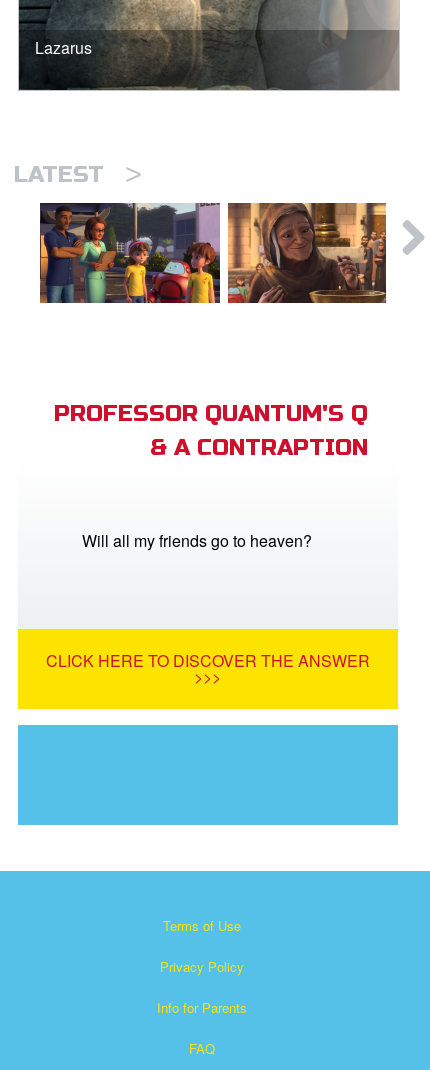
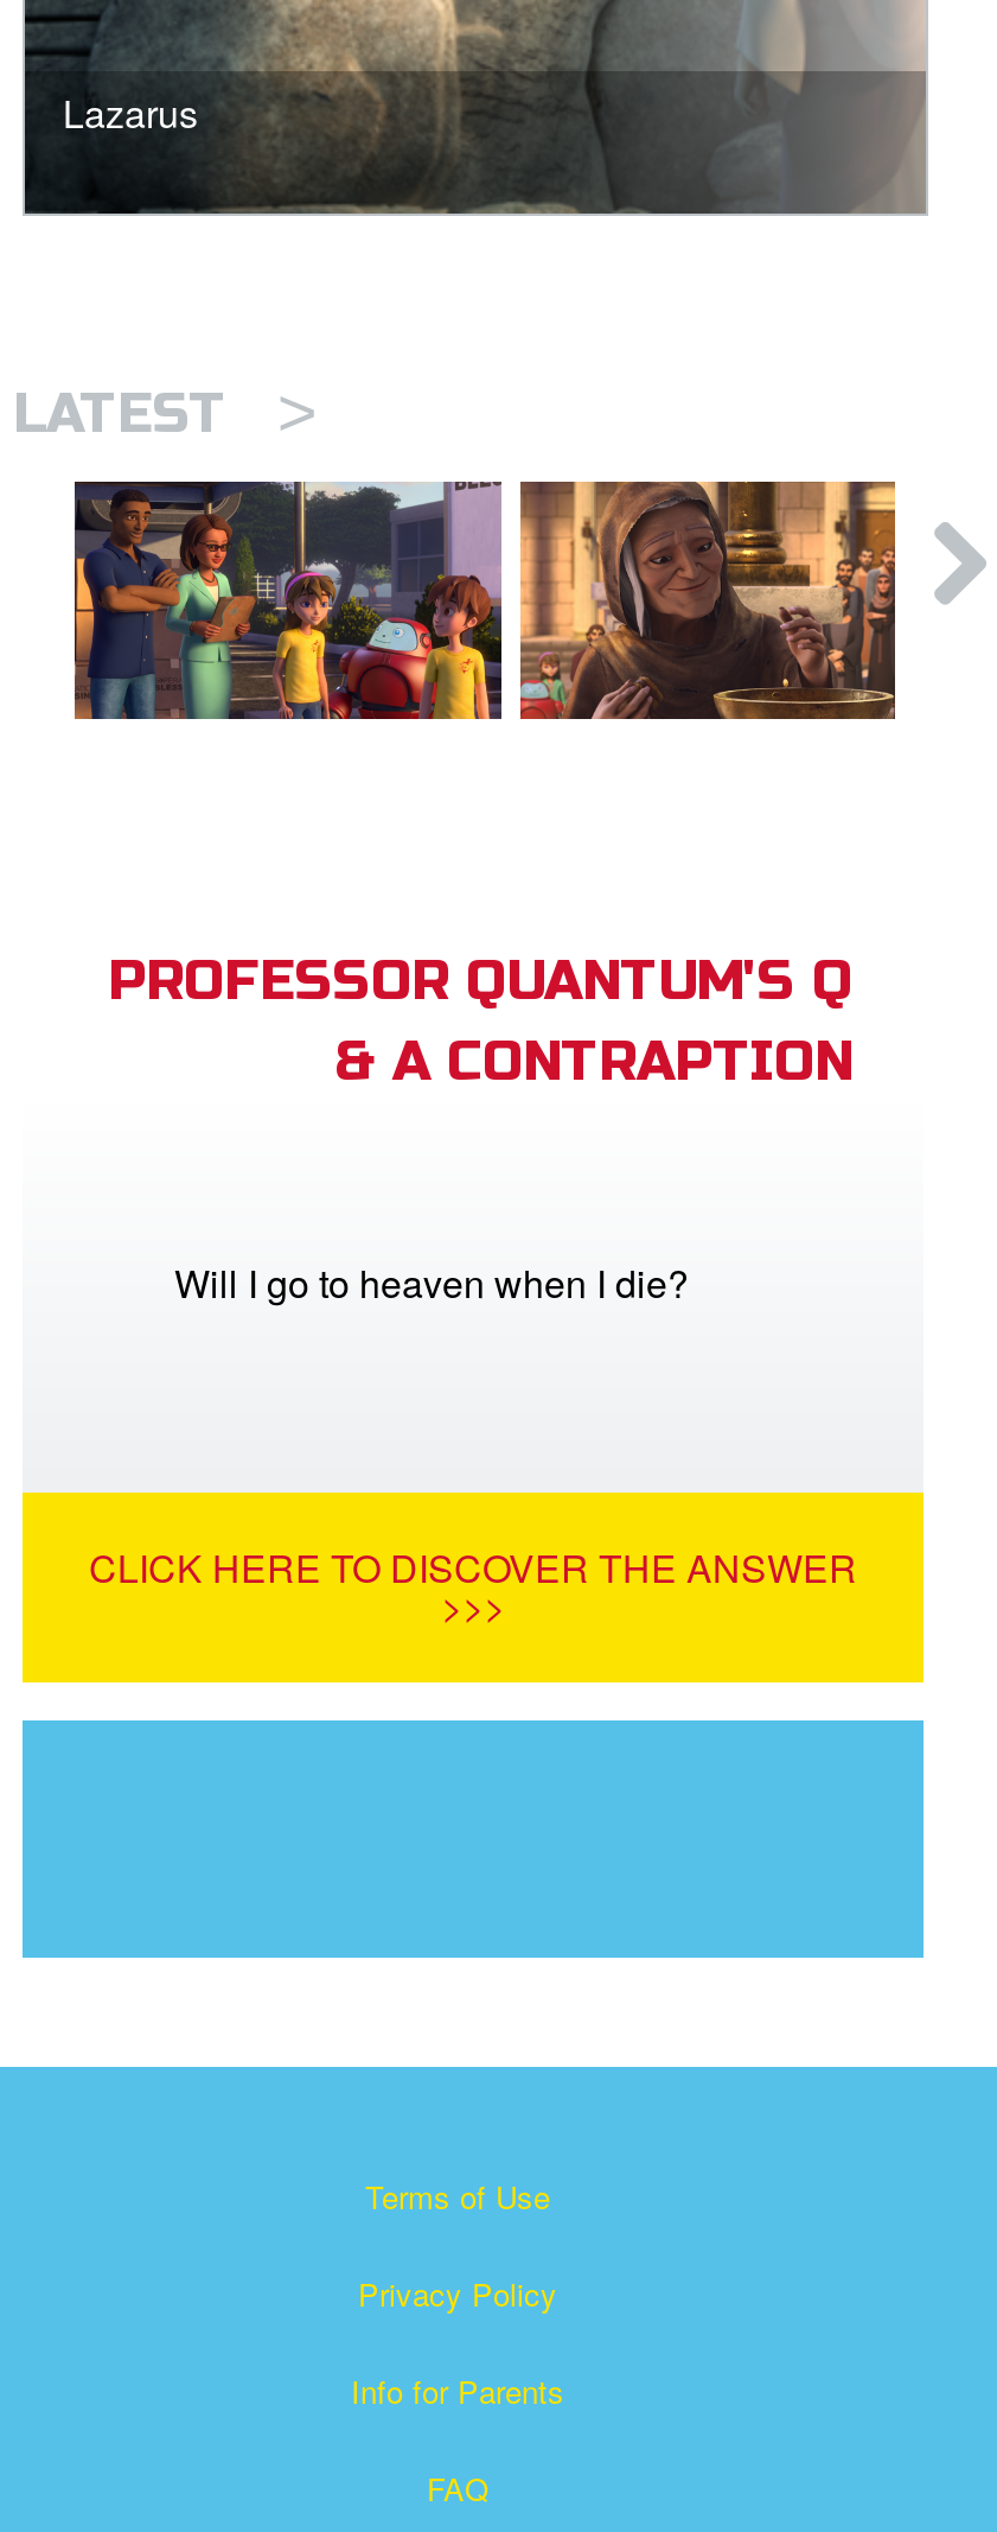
[82,529,312,552] Will all my friends go to heaven? -> [174,1257,689,1311] Will I go to heaven when I die?

